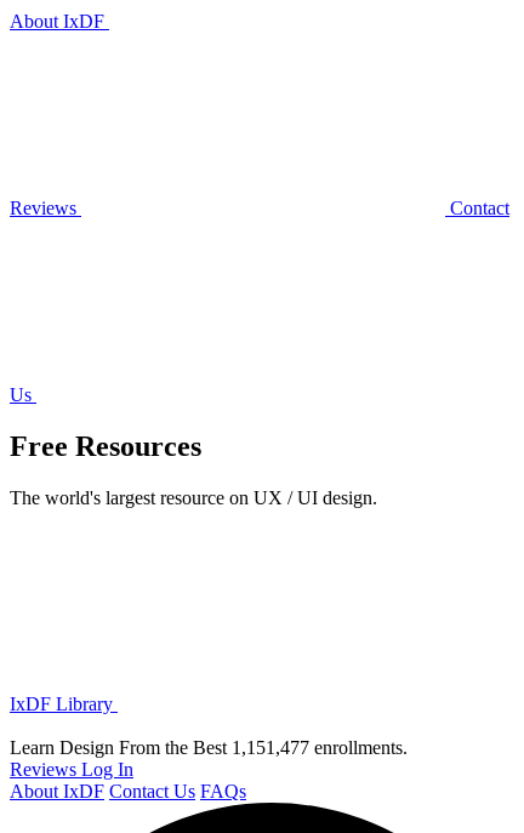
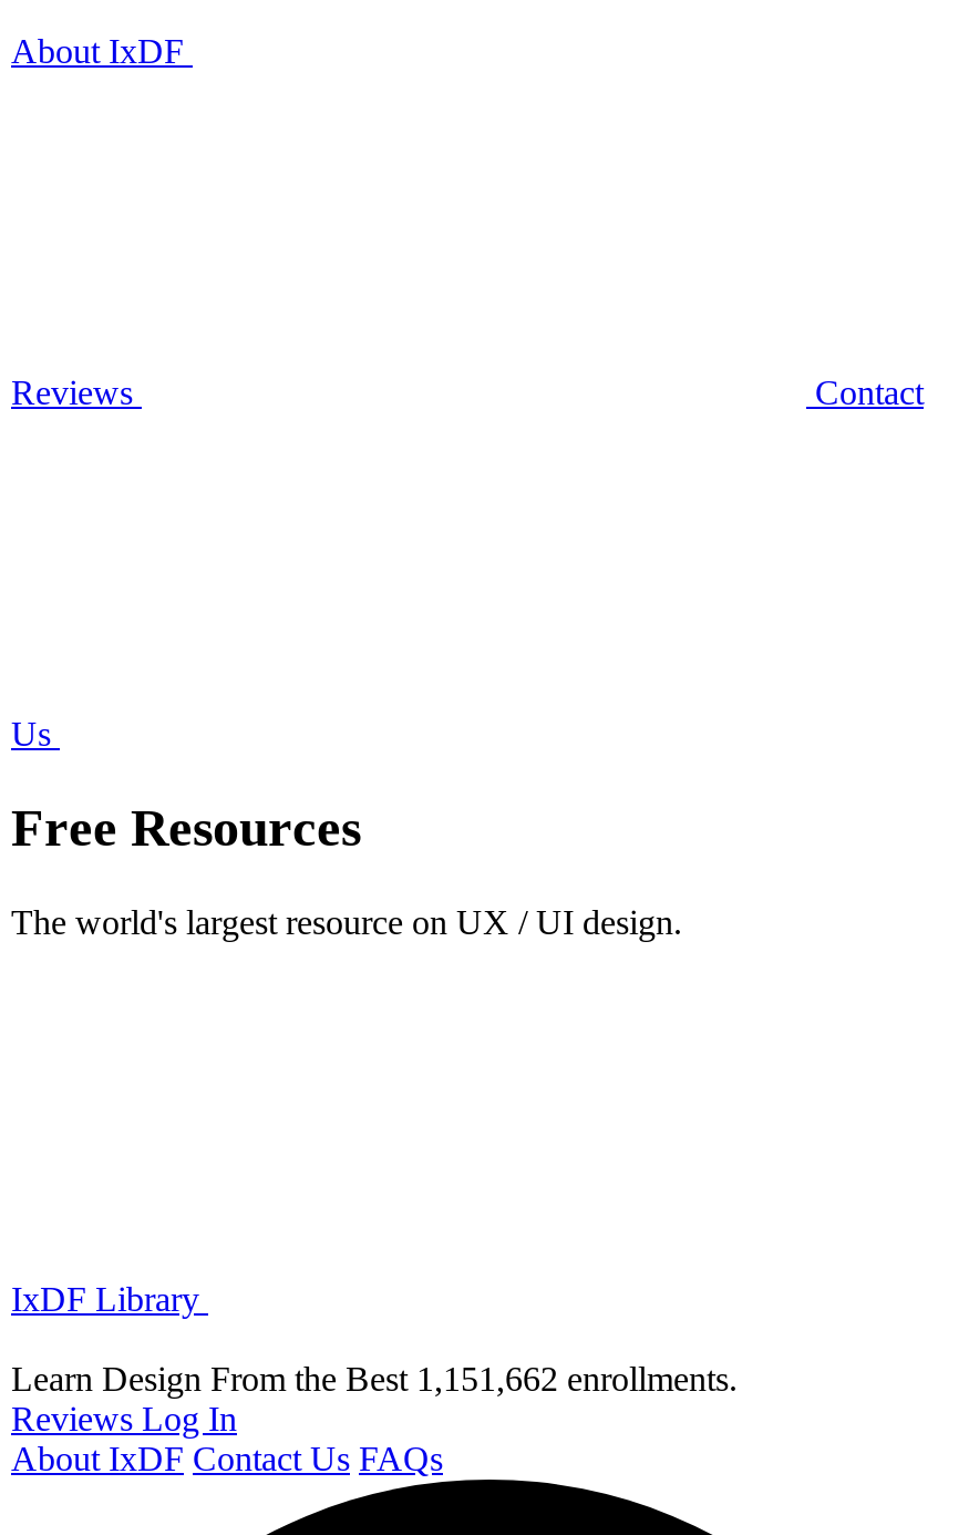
[10,737,408,757] Learn Design From the Best 1,151,477 enrollments. -> [11,1359,738,1397] Learn Design From the Best 1,151,662 enrollments.

